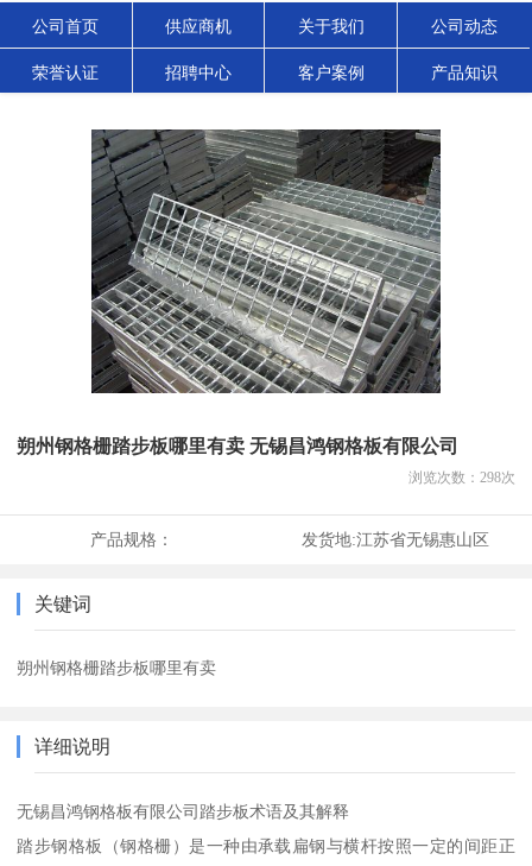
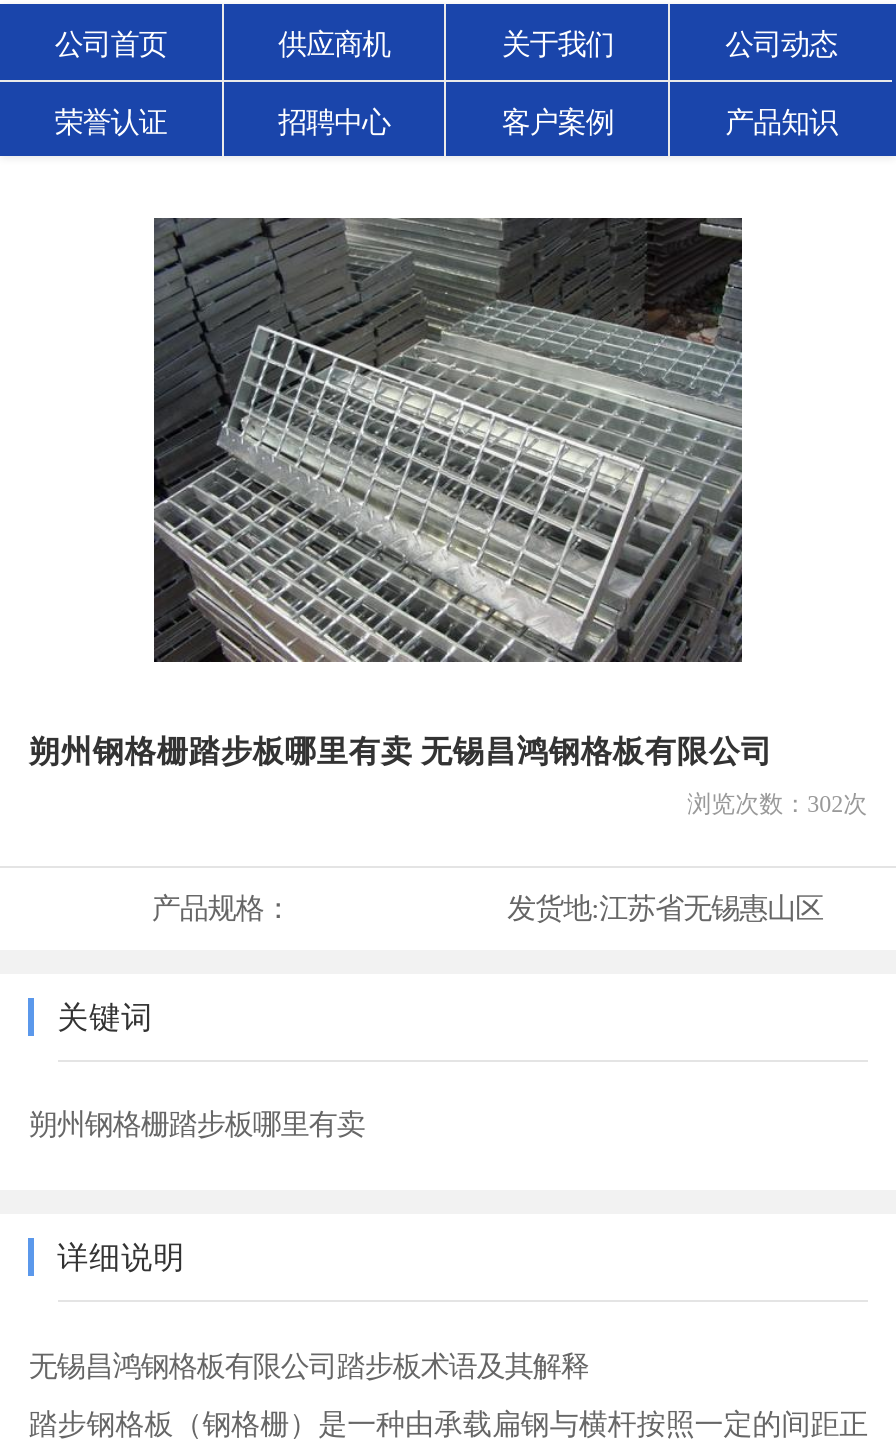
[408,469,515,486] 浏览次数：298次 -> [687,790,867,818] 浏览次数：302次

